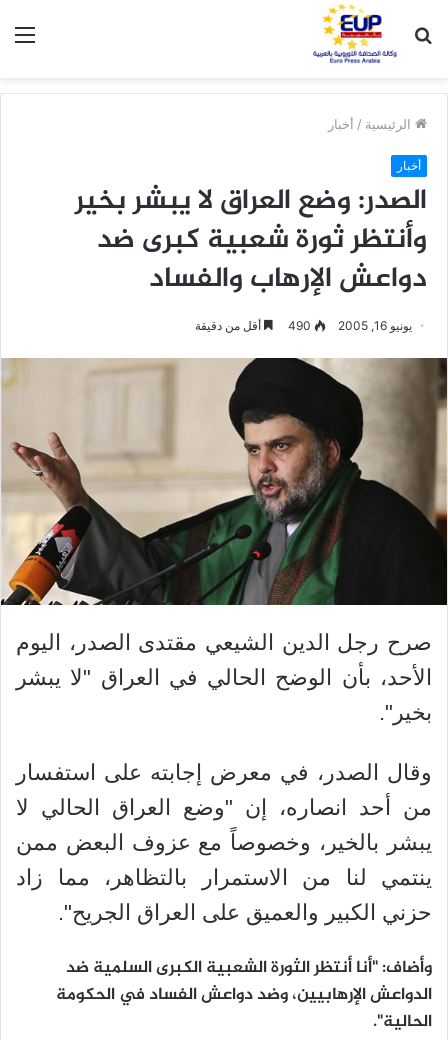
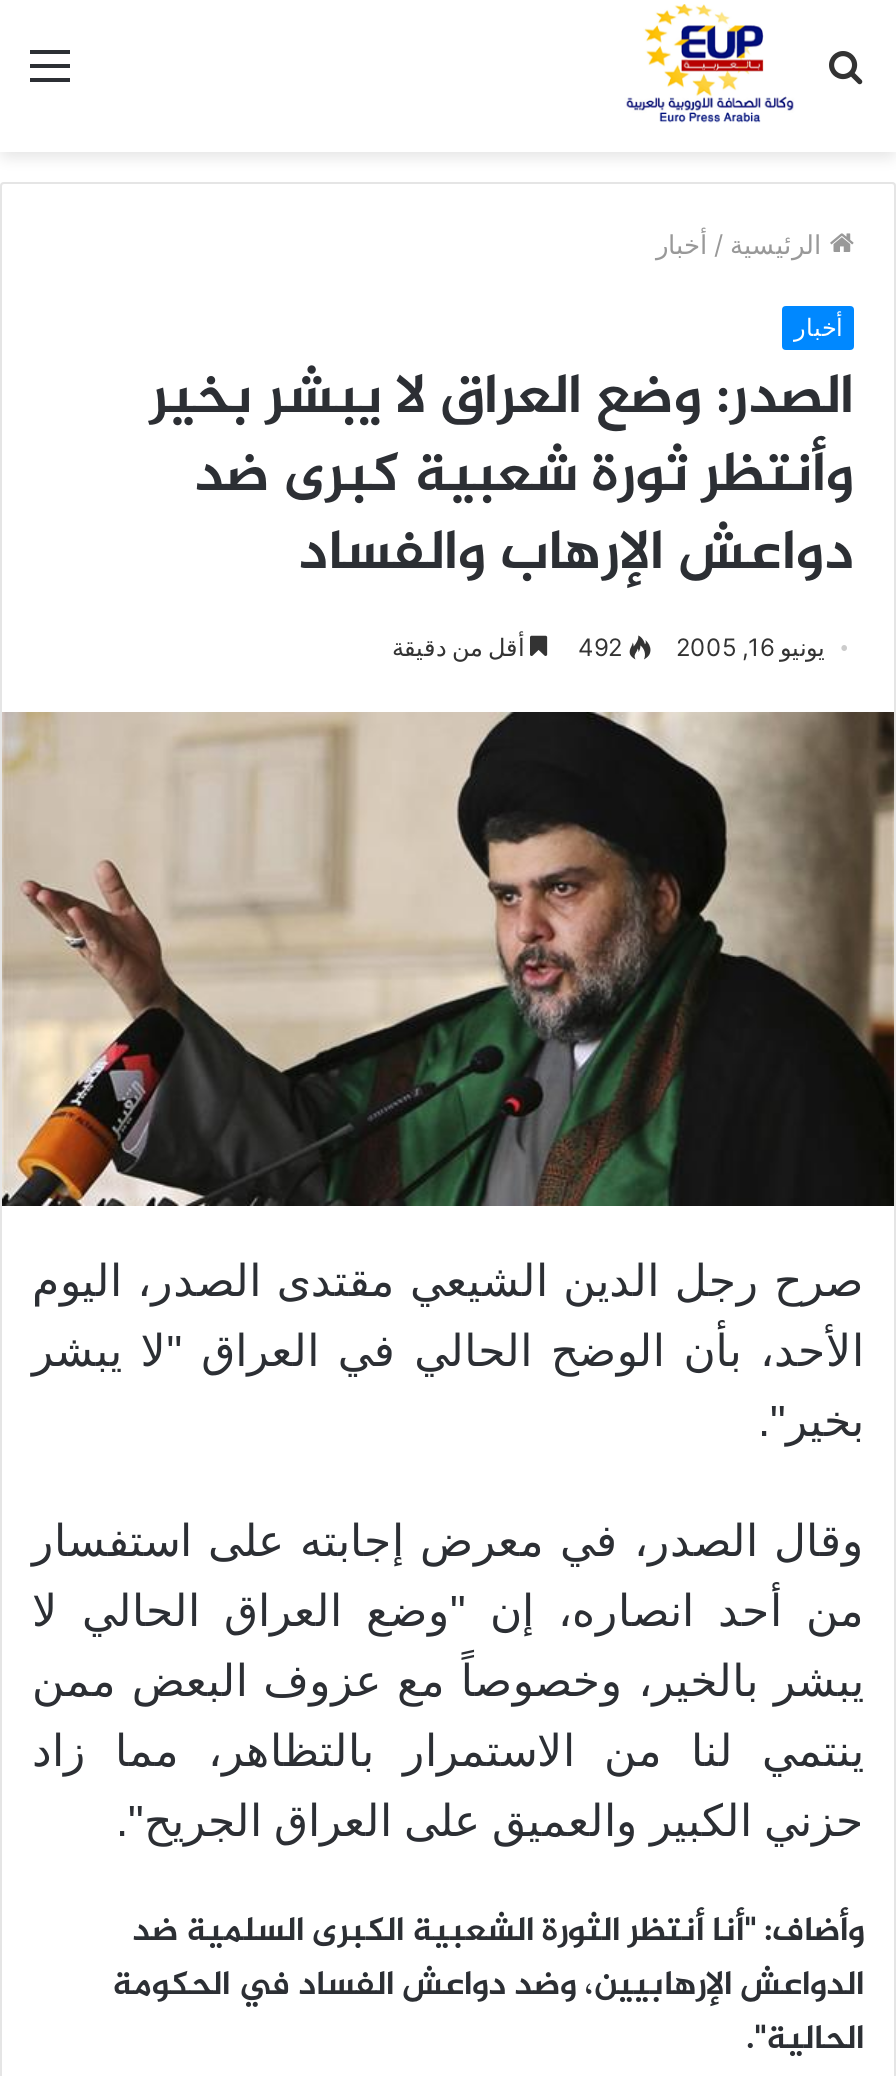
[288,318,311,333] 490 -> [578,632,622,662] 492

